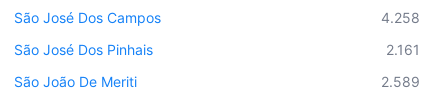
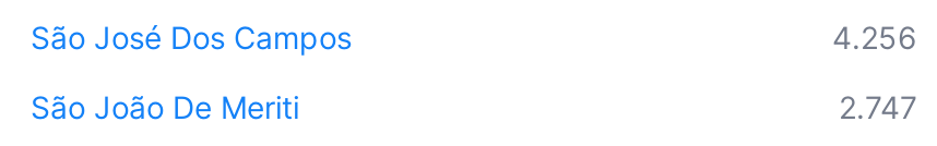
[14,9,420,58] 4.258 | São José Dos Pinhais | 2.161 -> [832,18,917,55] 4.256
[381,73,420,90] 2.589 -> [839,87,917,124] 2.747

